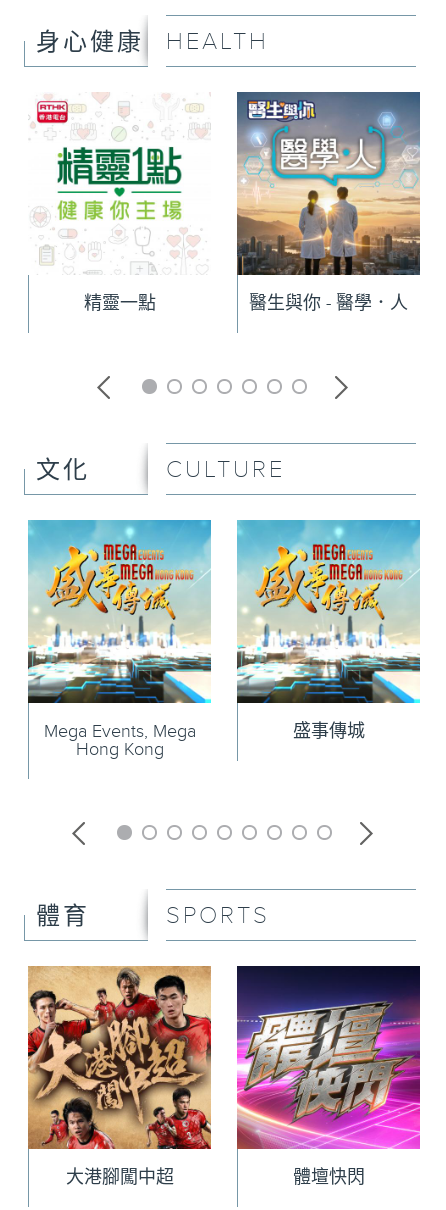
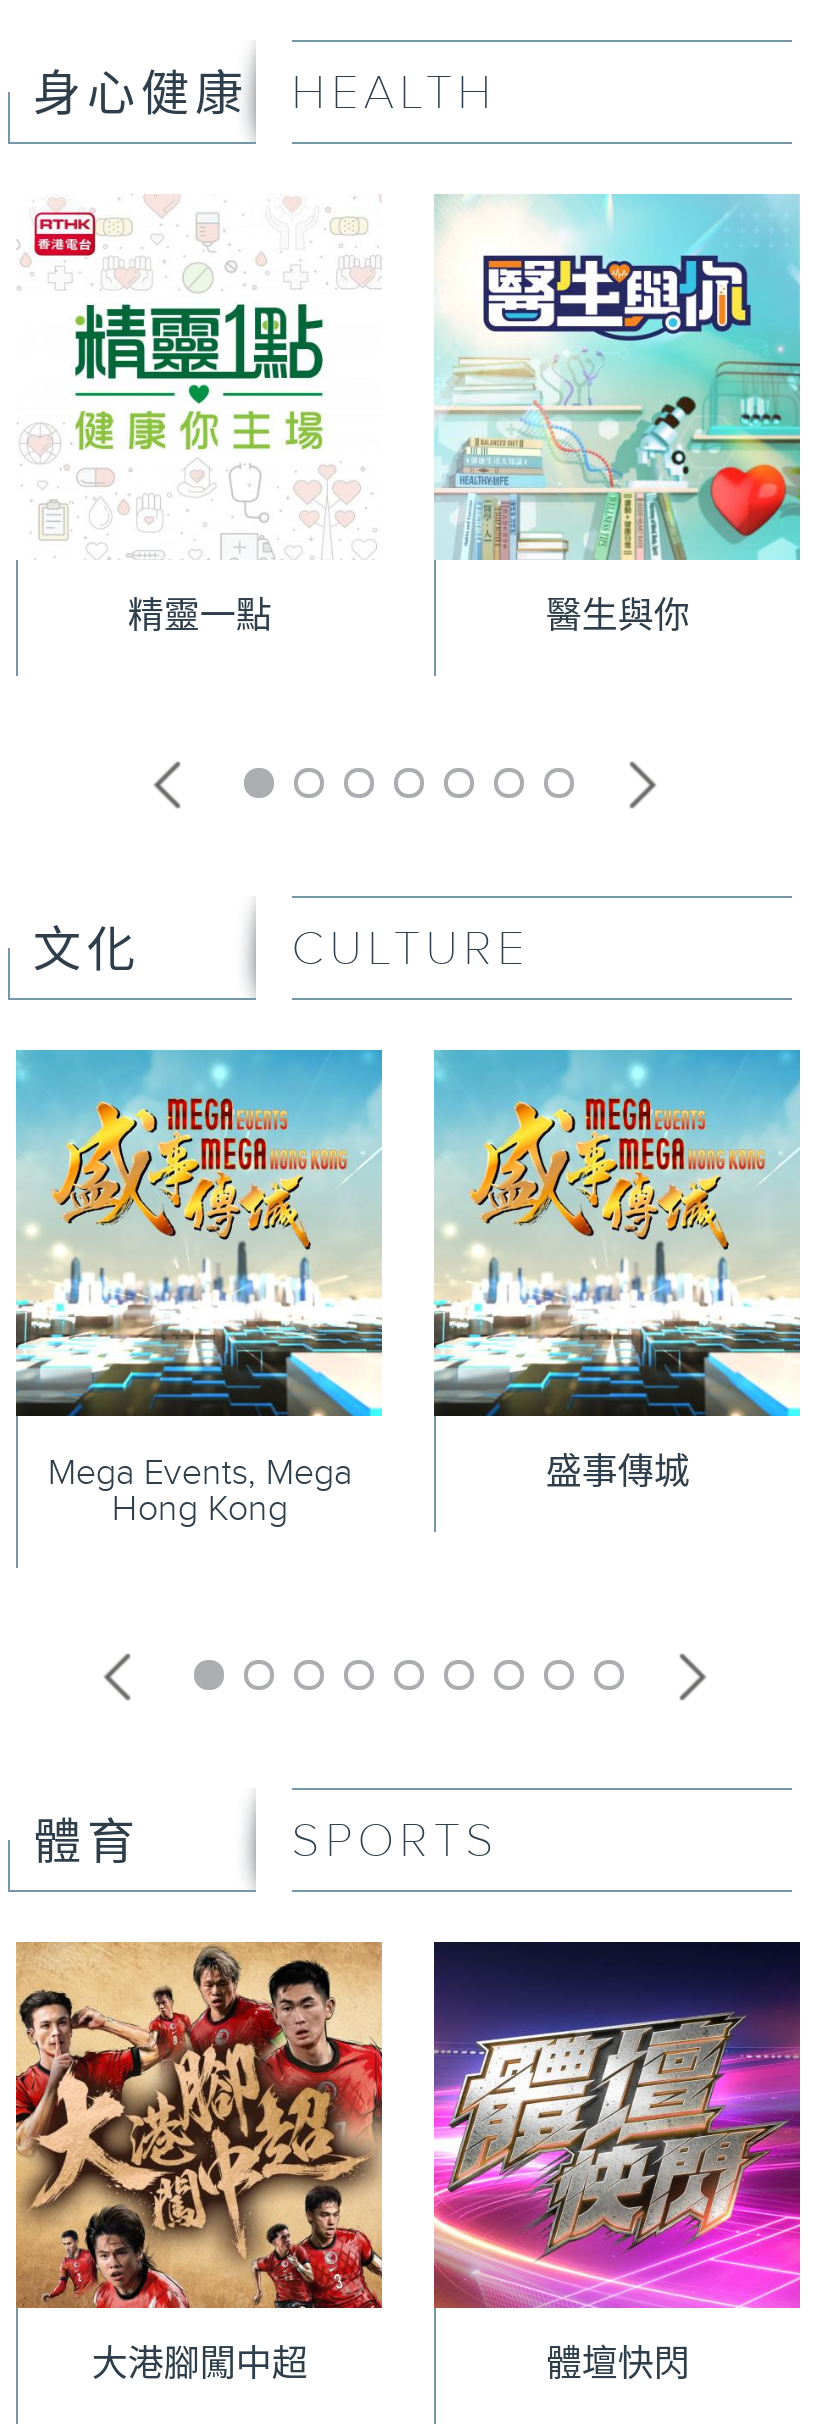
[236,91,421,314] [image] | 醫生與你 - 醫學．人 -> [434,192,802,638] [image] | 醫生與你

